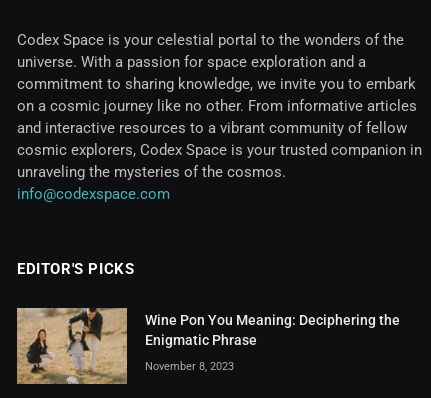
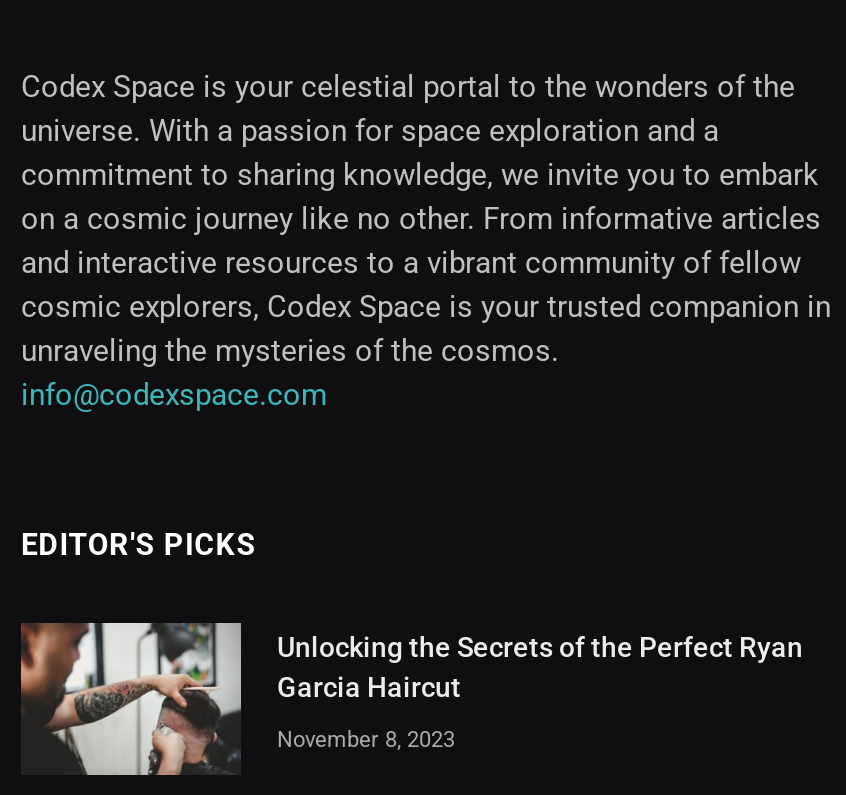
[16,307,400,385] [image] | Wine Pon You Meaning: Deciphering the | Enigmatic Phrase -> [19,621,803,775] [image] | Unlocking the Secrets of the Perfect Ryan | Garcia Haircut

